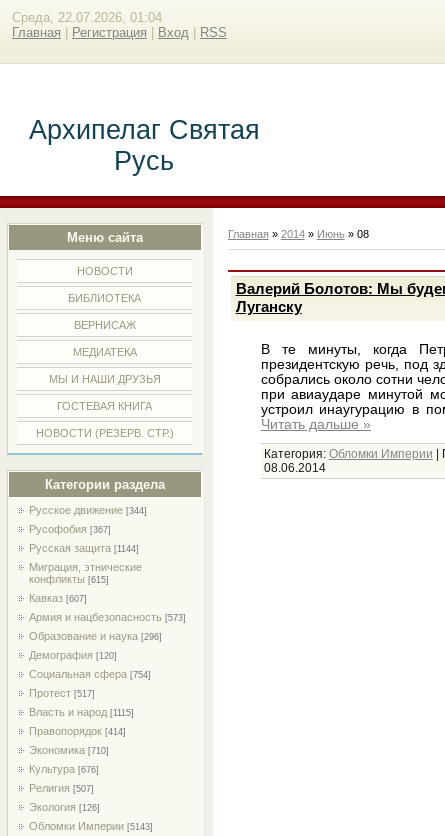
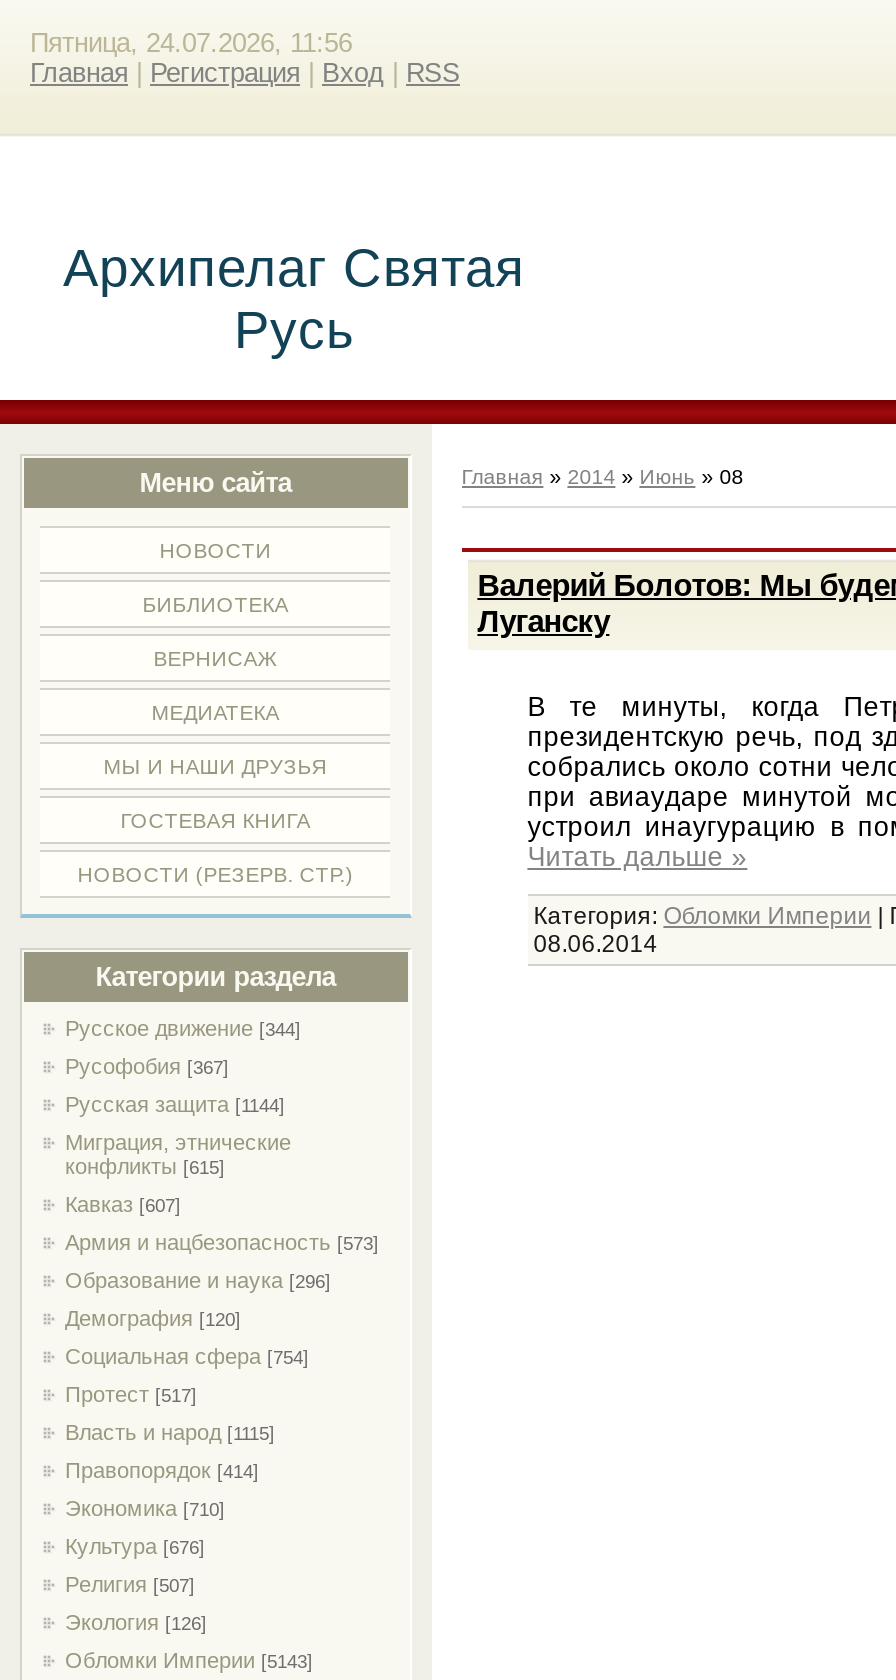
[12,10,162,25] Среда, 22.07.2026, 01:04 -> [30,28,352,58] Пятница, 24.07.2026, 11:56

